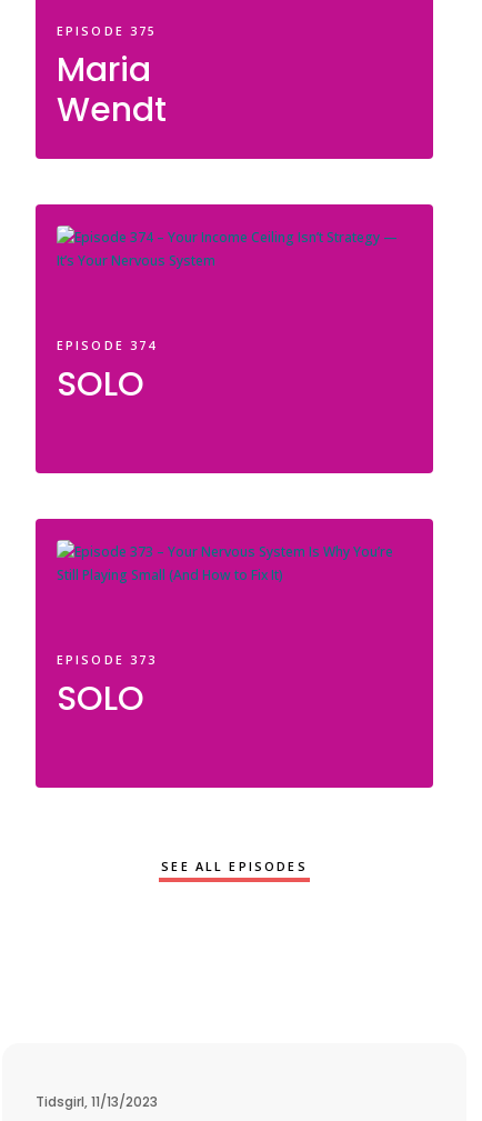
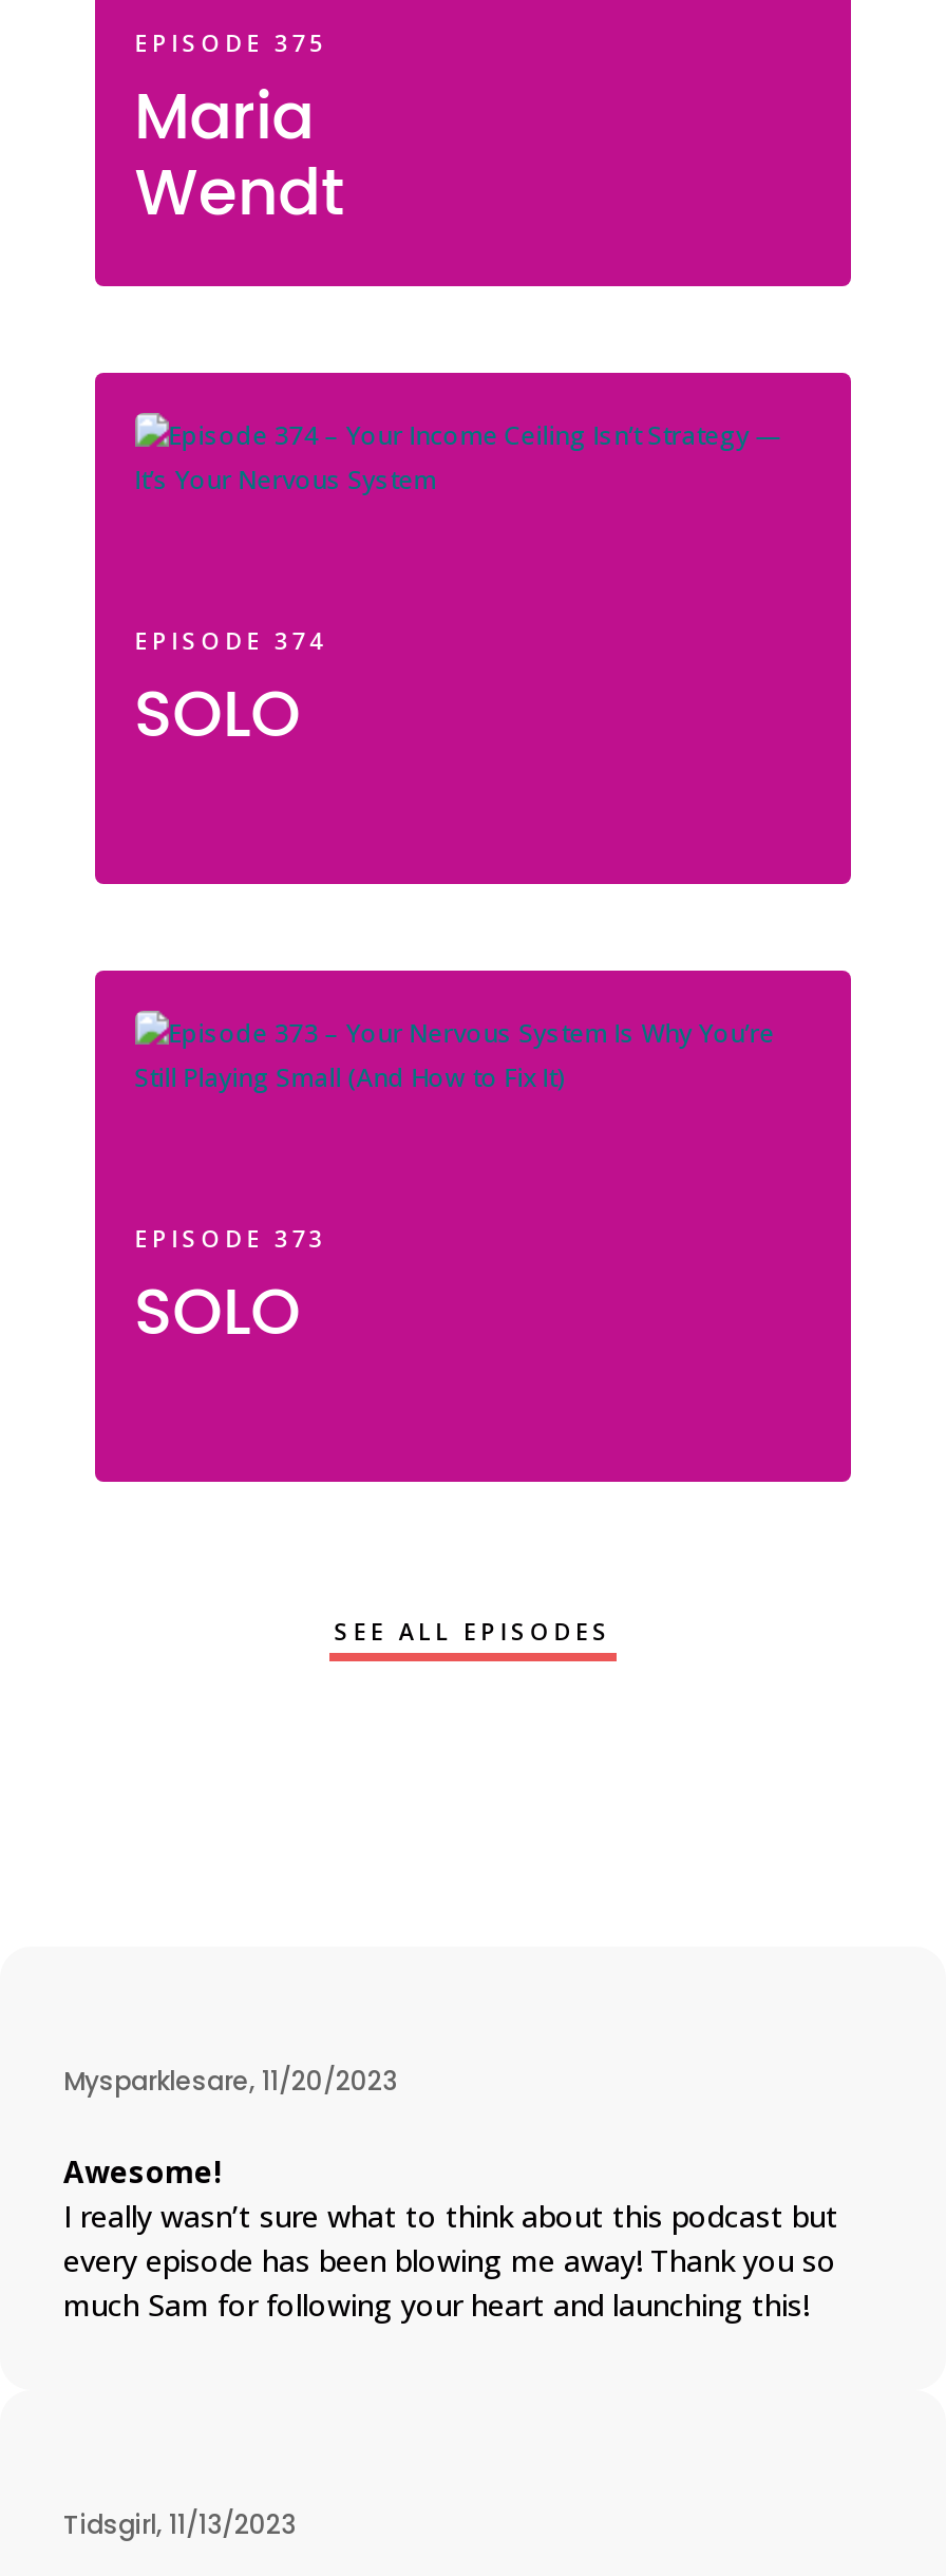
none -> [63,2063,838,2325] Mysparklesare, 11/20/2023 | Awesome! | I really wasn’t sure what to think about this podcast but | every episode has been blowing me away! Thank you so | much Sam for following your heart and launching this!

